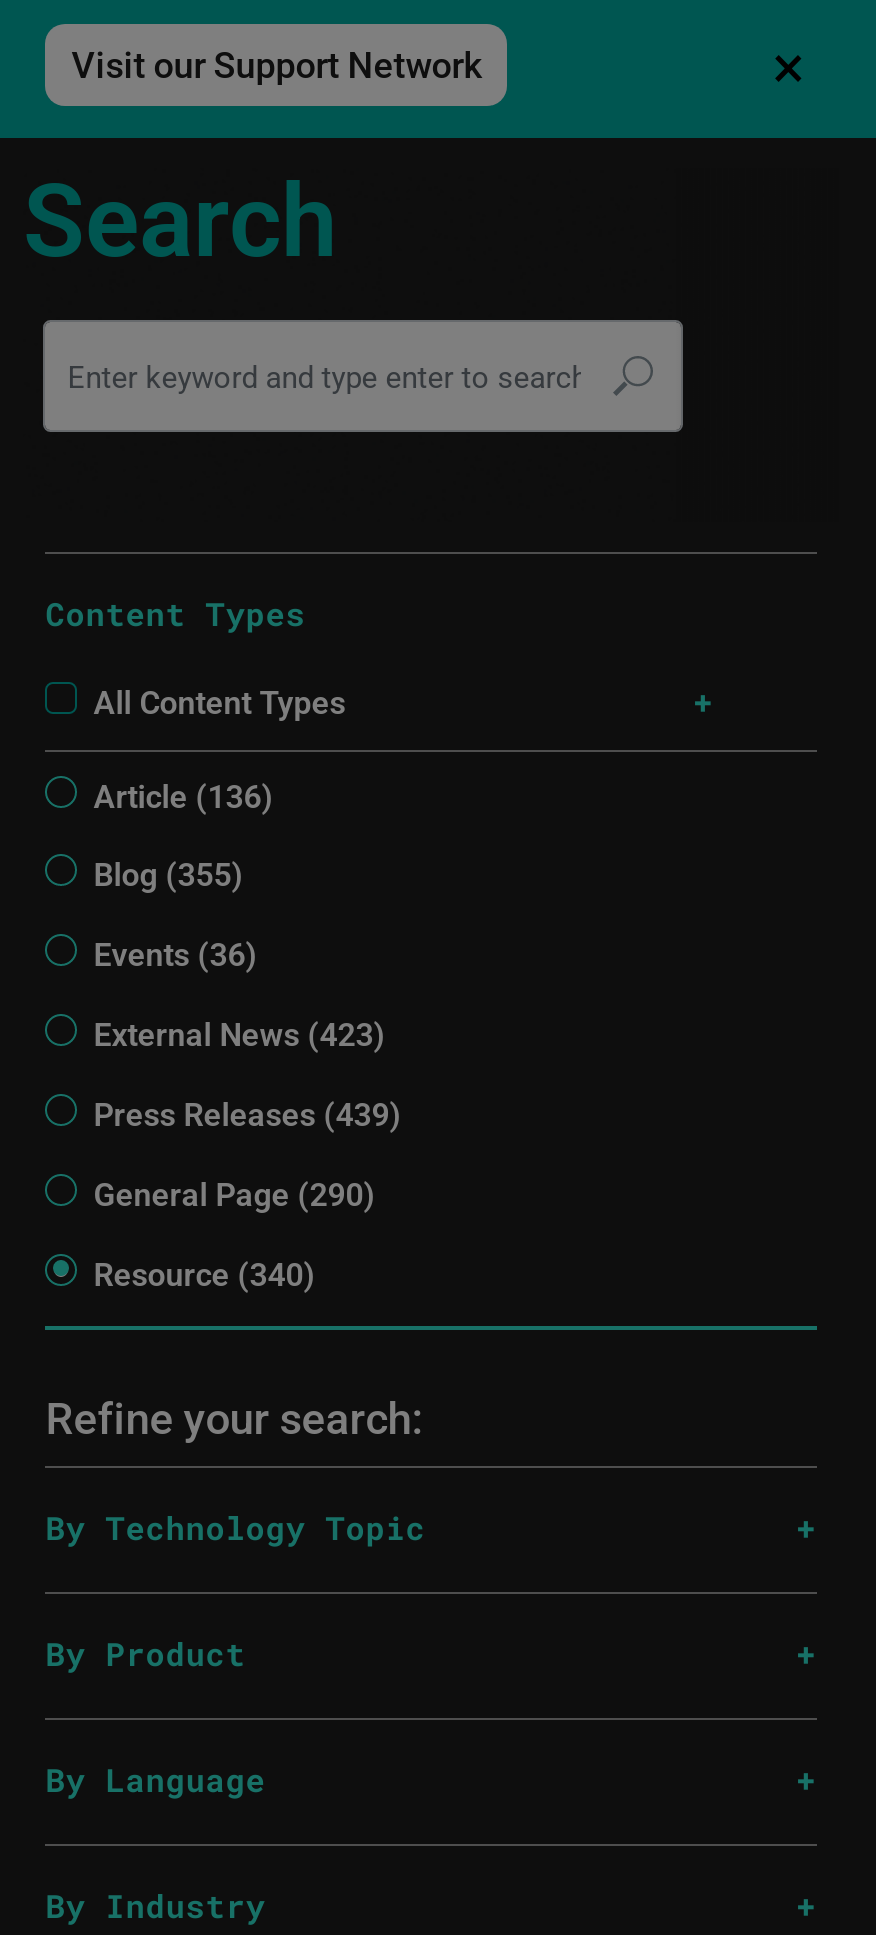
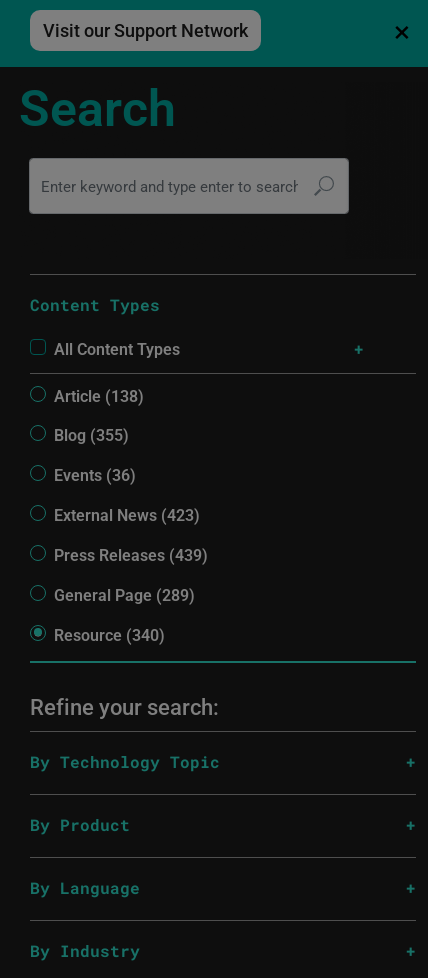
[93,773,273,815] Article (136) -> [54,384,144,405] Article (138)
[93,1172,375,1214] General Page (290) -> [54,584,195,605] General Page (289)

